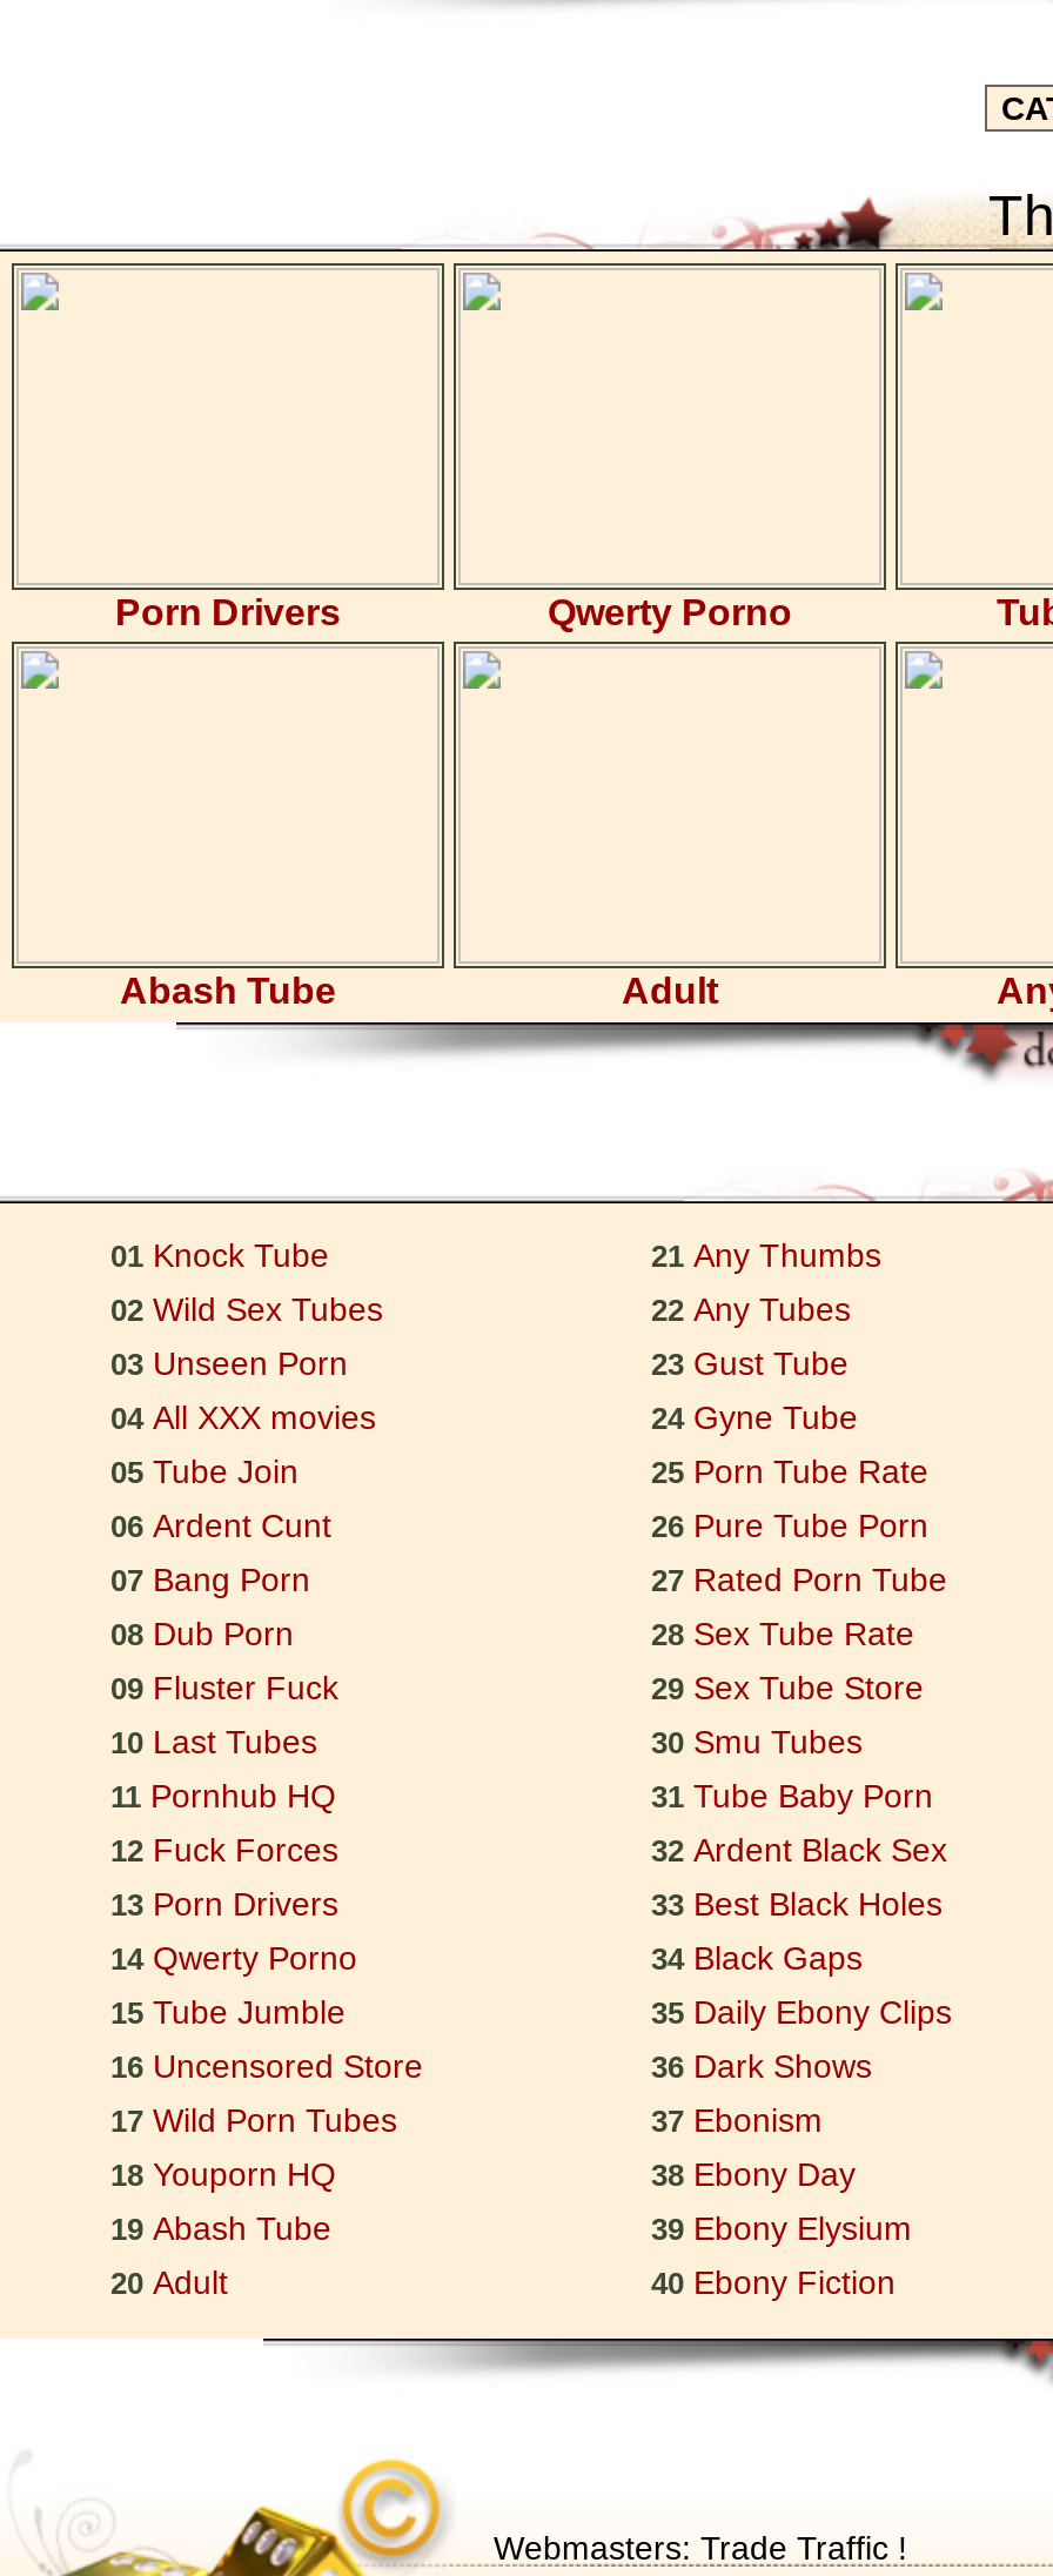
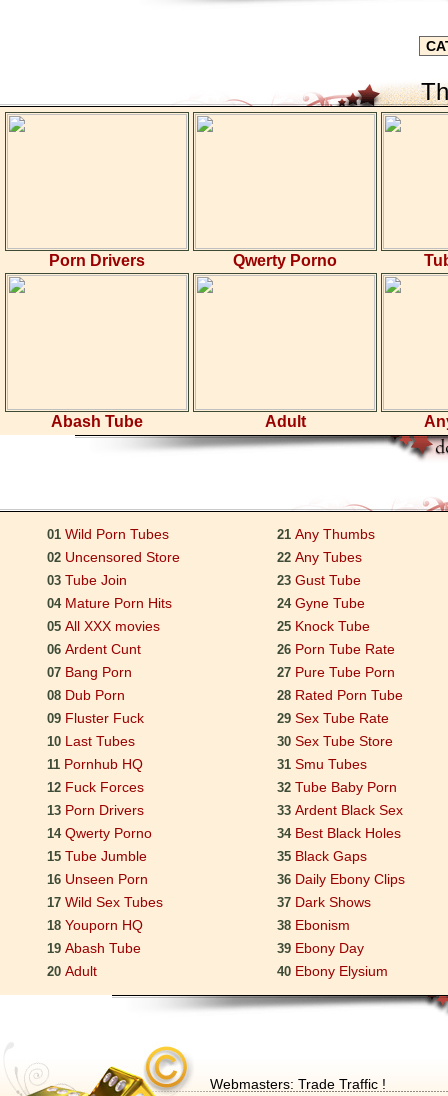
[110,1236,383,1490] 01 Knock Tube | 02 Wild Sex Tubes | 03 Unseen Porn | 04 All XXX movies | 05 Tube Join -> [47,526,180,634] 01 Wild Porn Tubes | 02 Uncensored Store | 03 Tube Join | 04 Mature Porn Hits | 05 All XXX movies
[651,1453,952,2301] 25 Porn Tube Rate | 26 Pure Tube Porn | 27 Rated Porn Tube | 28 Sex Tube Rate | 29 Sex Tube Store | 30 Smu Tubes | 31 Tube Baby Porn | 32 Ardent Black Sex | 33 Best Black Holes | 34 Black Gaps | 35 Daily Ebony Clips | 36 Dark Shows | 37 Ebonism | 38 Ebony Day | 39 Ebony Elysium | 40 Ebony Fiction -> [277,618,405,979] 25 Knock Tube | 26 Porn Tube Rate | 27 Pure Tube Porn | 28 Rated Porn Tube | 29 Sex Tube Rate | 30 Sex Tube Store | 31 Smu Tubes | 32 Tube Baby Porn | 33 Ardent Black Sex | 34 Best Black Holes | 35 Black Gaps | 36 Daily Ebony Clips | 37 Dark Shows | 38 Ebonism | 39 Ebony Day | 40 Ebony Elysium
[110,2047,423,2139] 16 Uncensored Store | 17 Wild Porn Tubes -> [47,871,163,910] 16 Unseen Porn | 17 Wild Sex Tubes

